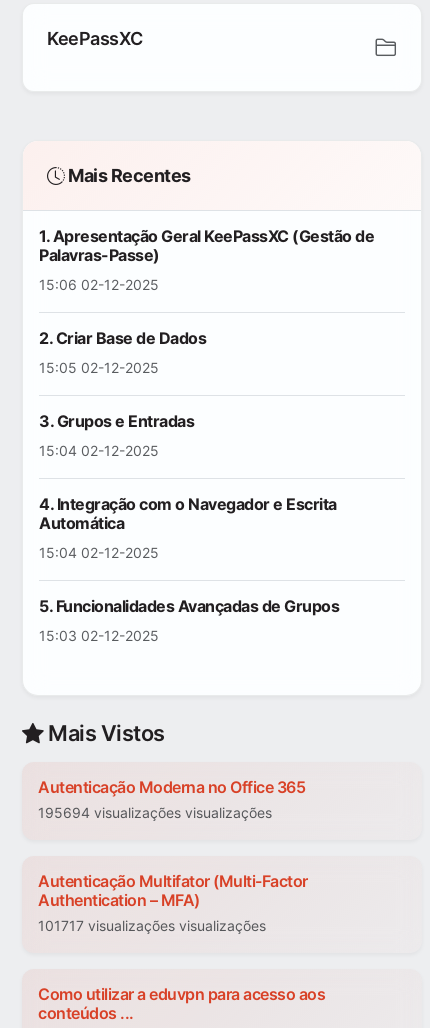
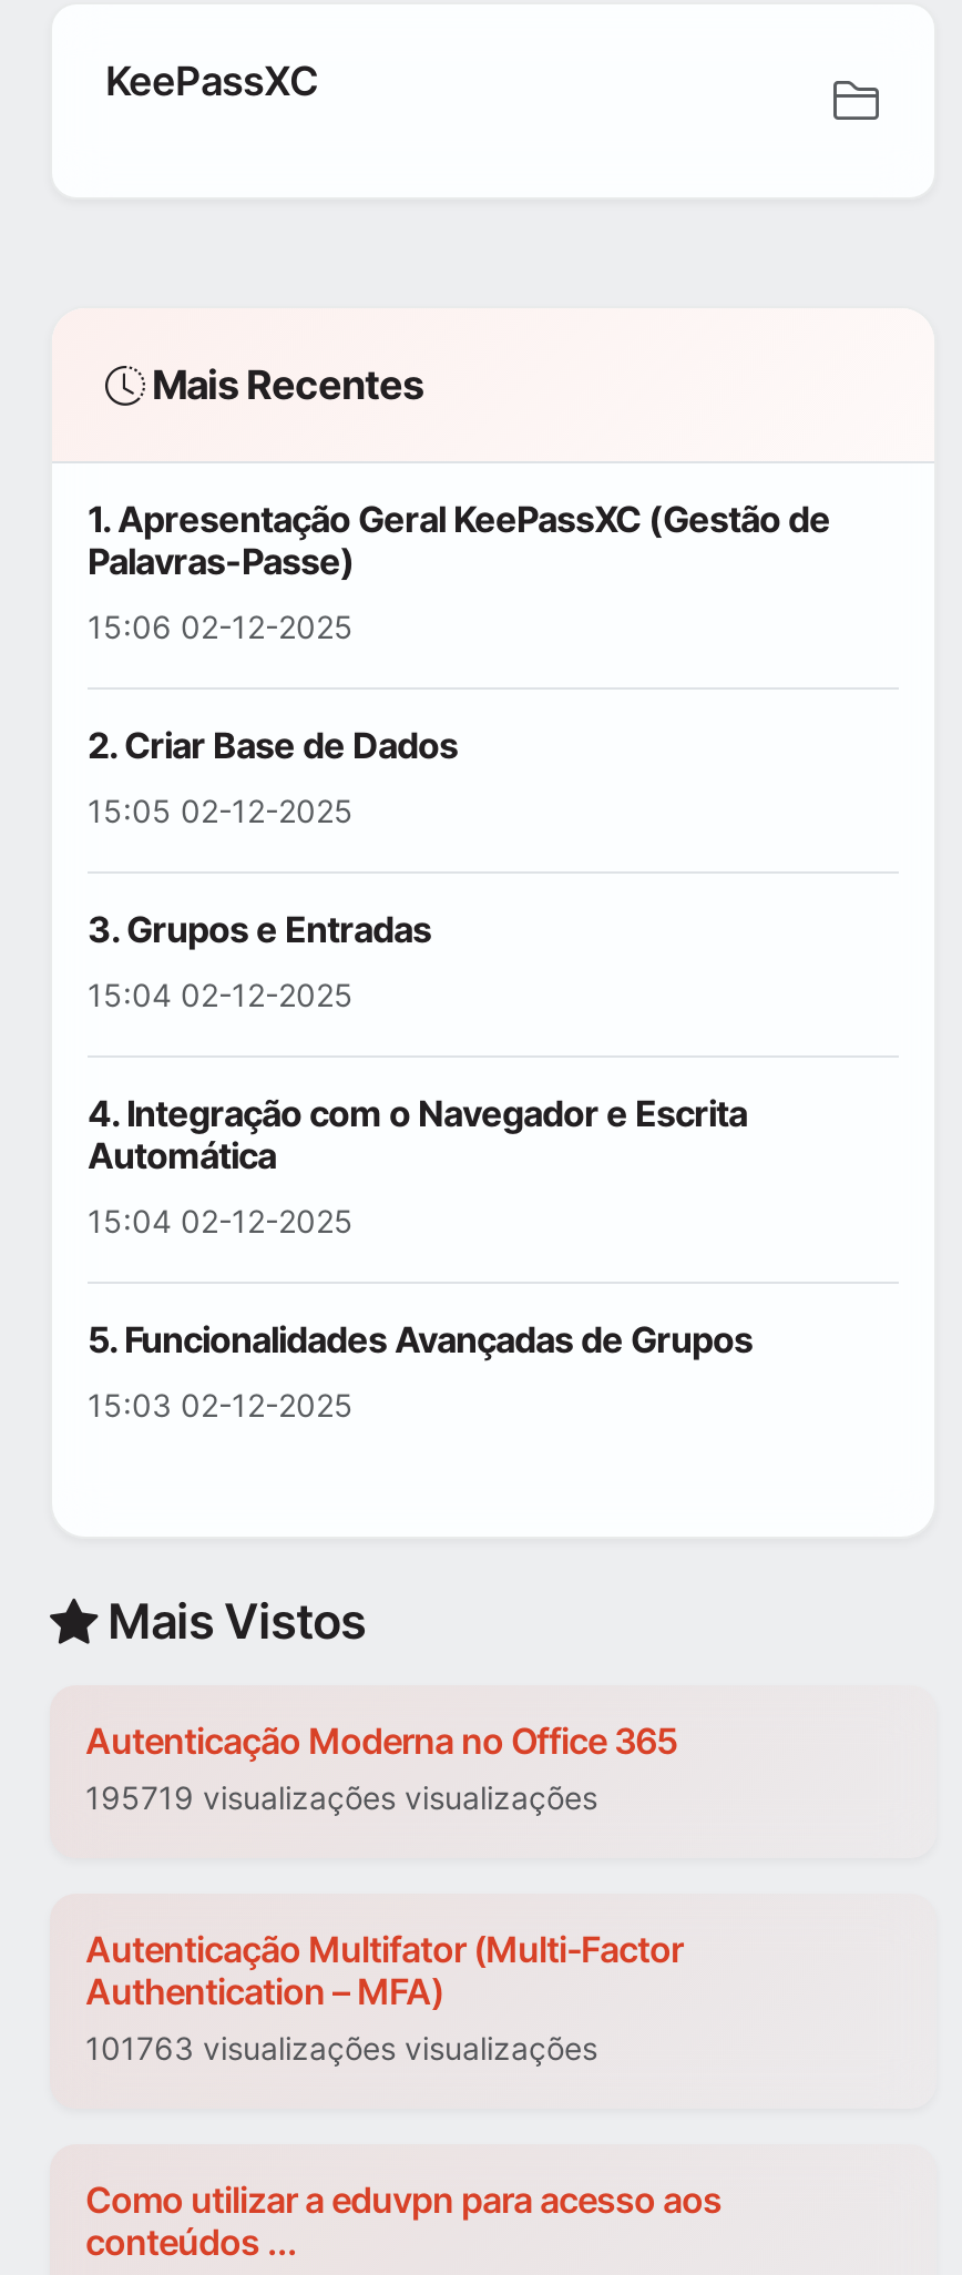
[38,804,272,821] 195694 visualizações visualizações -> [85,1779,597,1817] 195719 visualizações visualizações
[38,917,266,934] 101717 visualizações visualizações -> [85,2030,597,2068] 101763 visualizações visualizações

